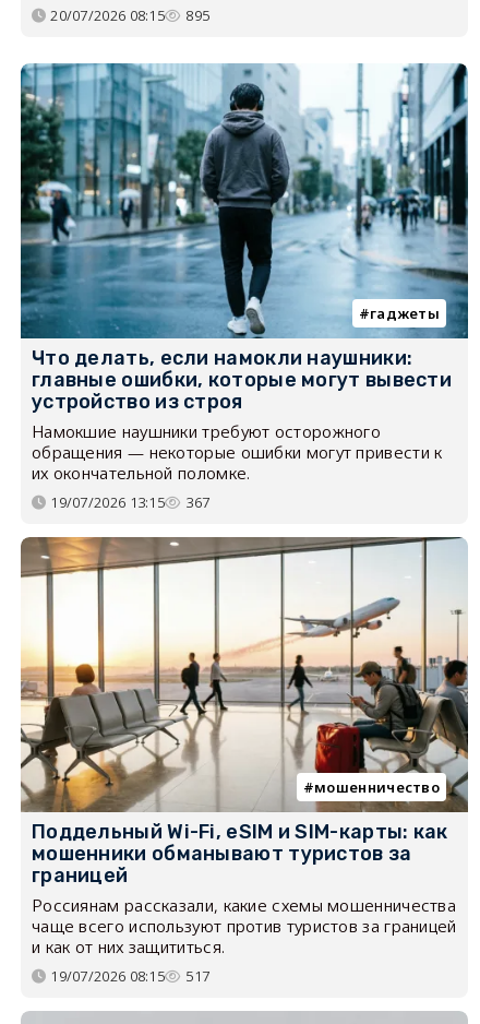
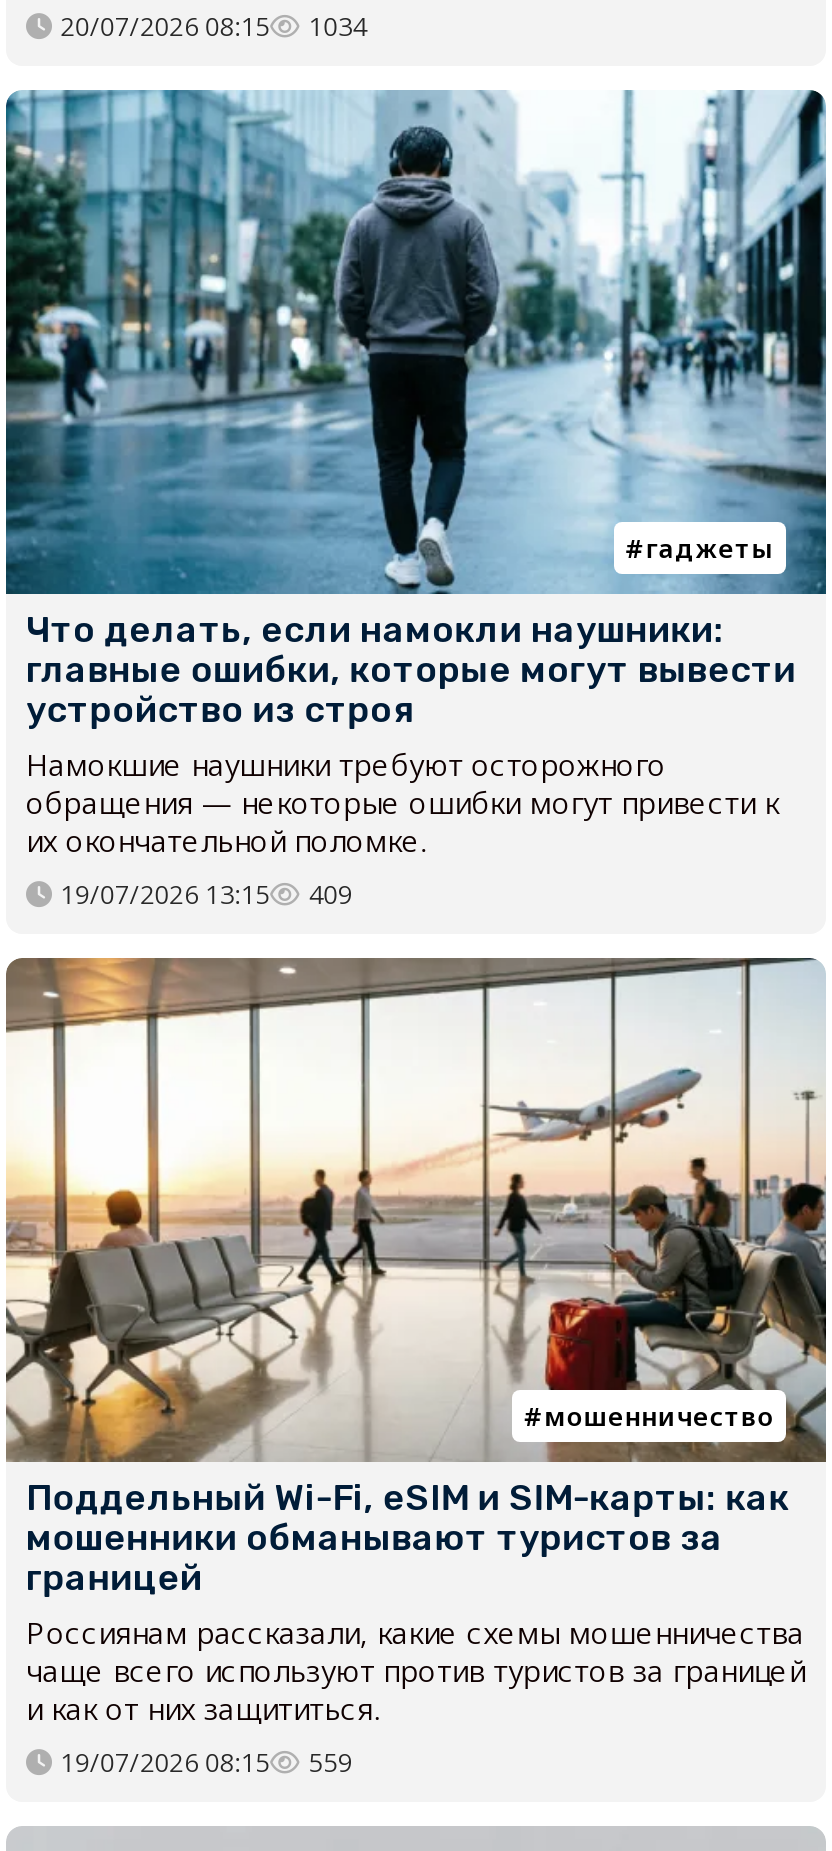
[51,5,210,25] 20/07/2026 08:15 895 -> [61,9,367,45] 20/07/2026 08:15 1034
[51,492,210,512] 19/07/2026 13:15 367 -> [61,877,353,913] 19/07/2026 13:15 409
[51,966,210,985] 19/07/2026 08:15 517 -> [61,1745,353,1781] 19/07/2026 08:15 559

